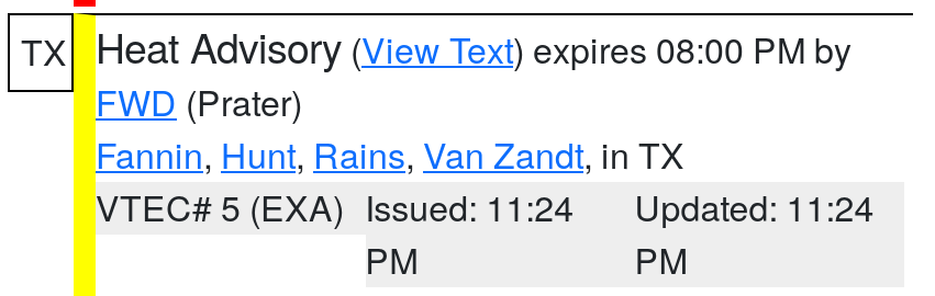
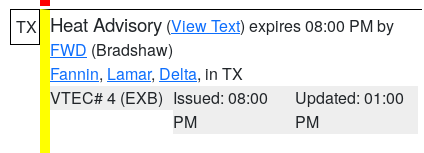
[96,77,684,232] FWD (Prater) | Fannin, Hunt, Rains, Van Zandt, in TX | VTEC# 5 (EXA) Issued: 11:24 -> [50,38,268,109] FWD (Bradshaw) | Fannin, Lamar, Delta, in TX | VTEC# 4 (EXB) Issued: 08:00
[634,182,874,232] Updated: 11:24 -> [295,86,404,109] Updated: 01:00

